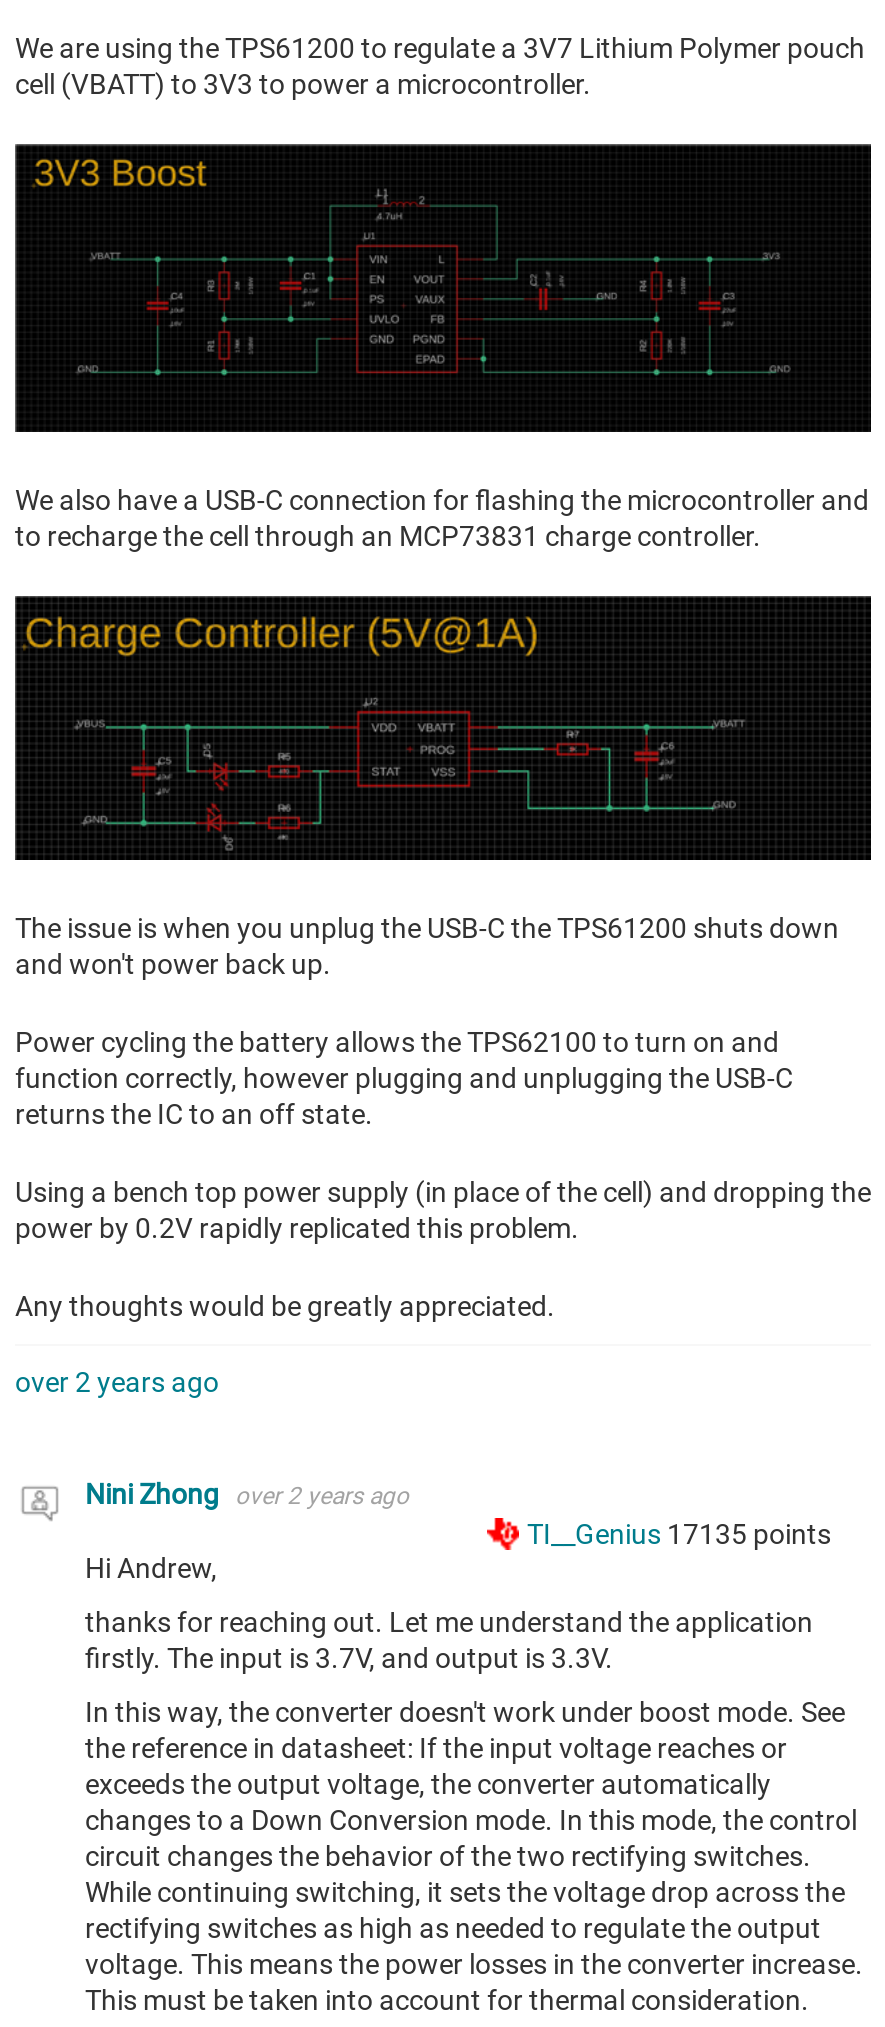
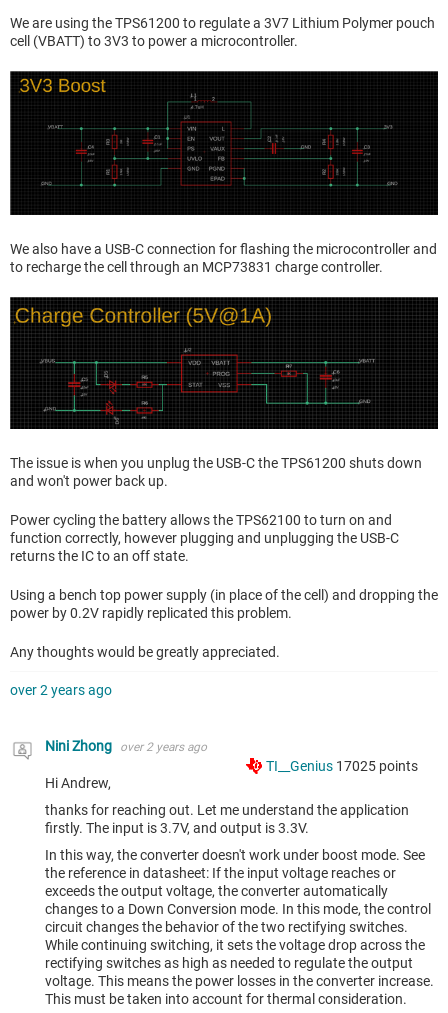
[527,1518,831,1550] TI__Genius 17135 points -> [266,758,418,774] TI__Genius 17025 points

